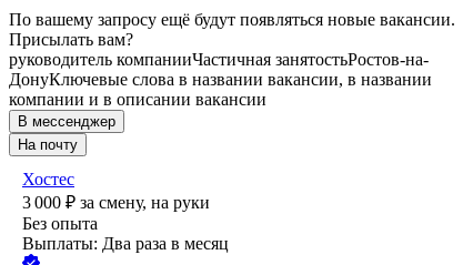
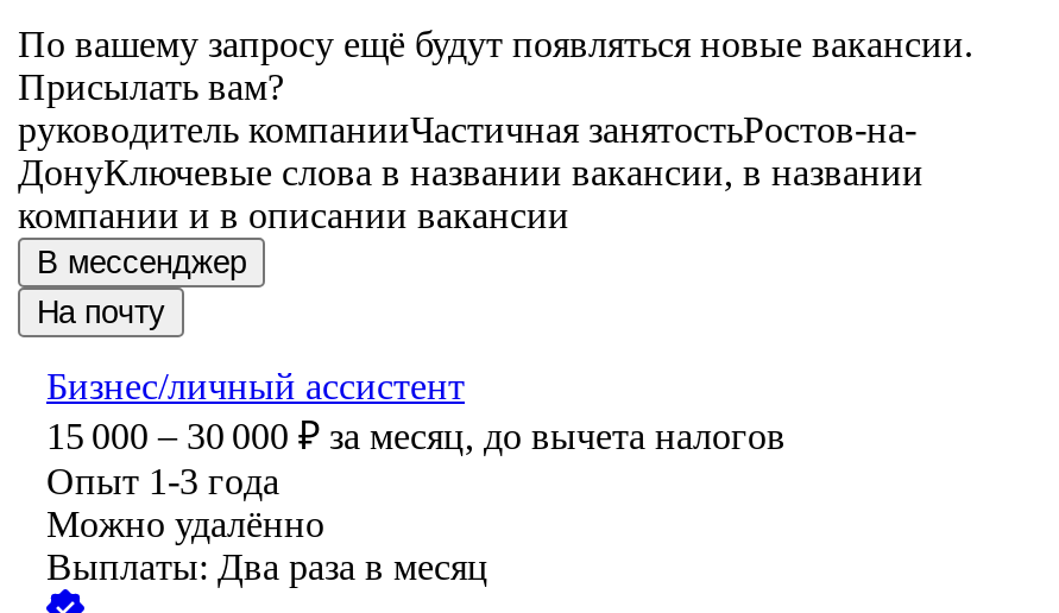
[22,170,210,233] Хостес | 3 000 ₽ за смену, на руки | Без опыта -> [46,367,786,545] Бизнес/личный ассистент | 15 000 – 30 000 ₽ за месяц, до вычета налогов | Опыт 1-3 года | Можно удалённо

